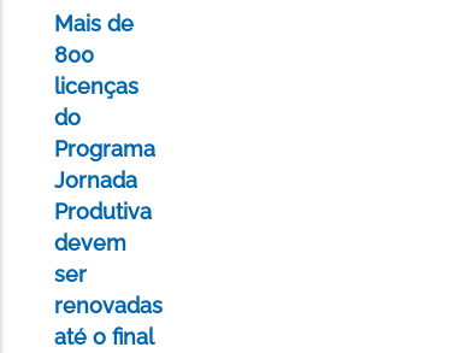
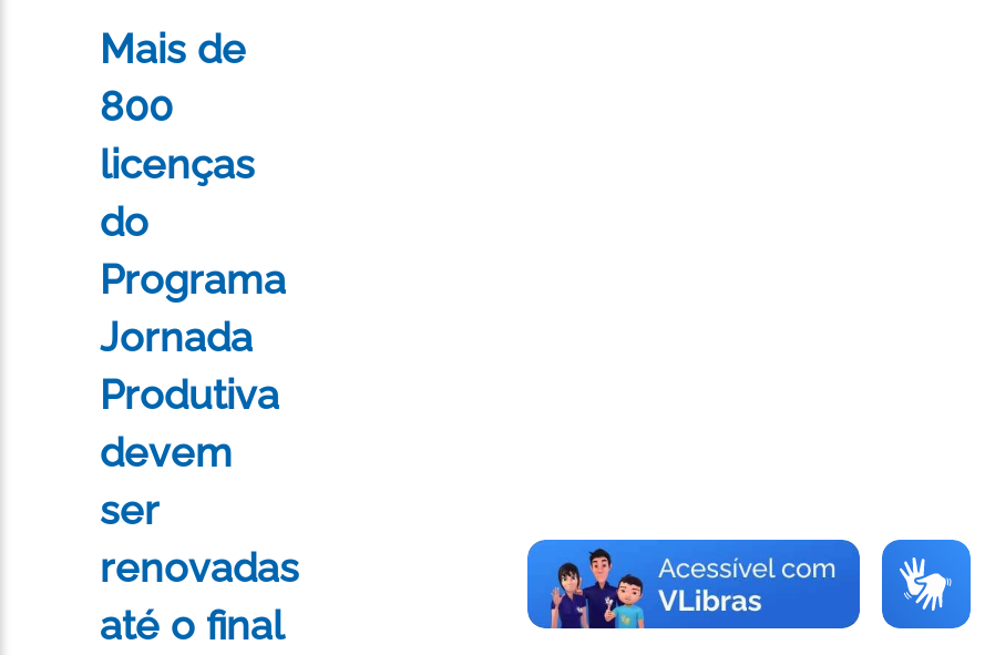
none -> [525,538,862,631] [image]
none -> [880,538,973,631] [image]

